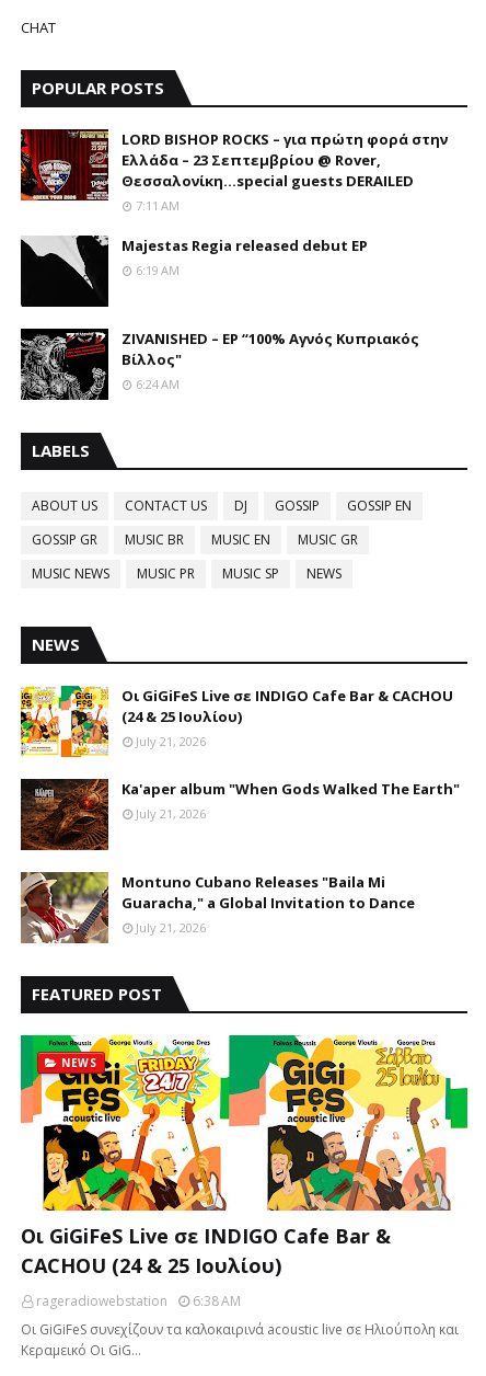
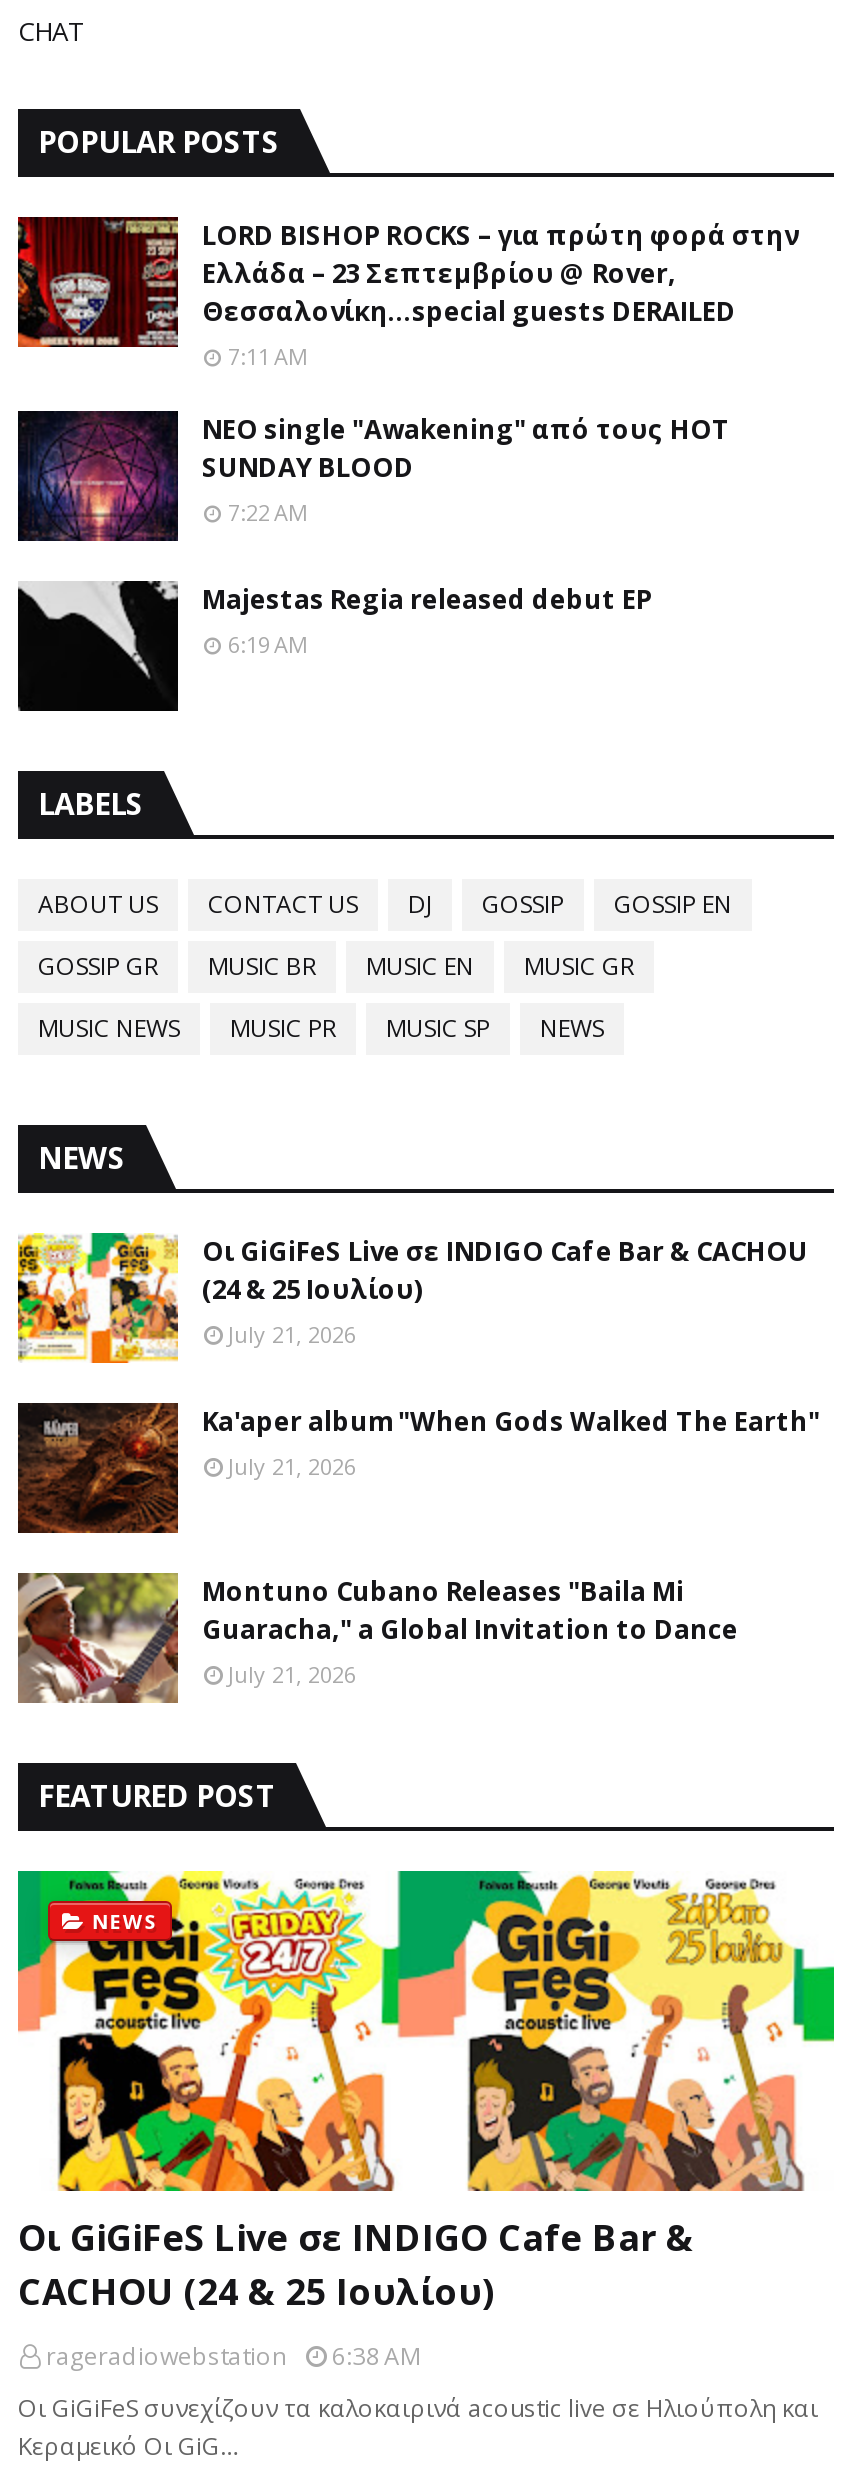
none -> [18,409,730,543] [image] | NEΟ single "Awakening" από τους HOT | SUNDAY BLOOD | 7:22 AM
moved [121,236,368,278] -> [202,581,652,659]: Majestas Regia released debut EP | 6:19 AM
[21,328,419,400] [image] | ΖIVANISHED – EP “100% Αγνός Κυπριακός | Βίλλος" | 6:24 AM -> none

